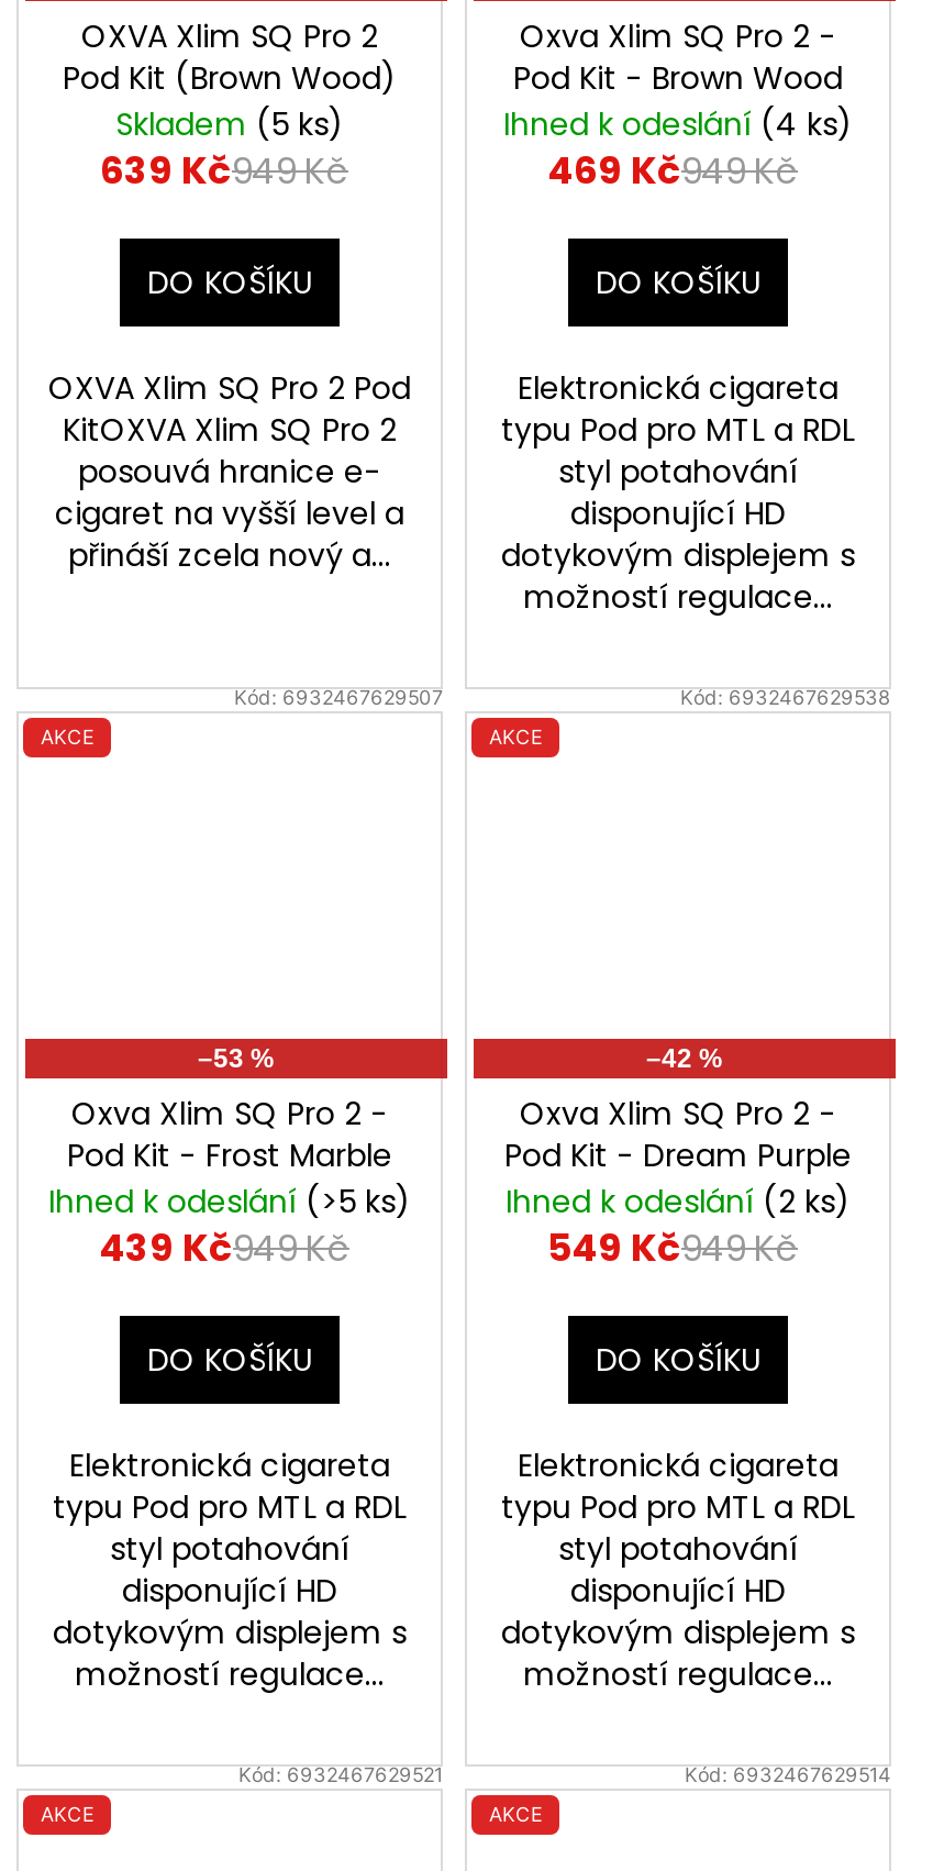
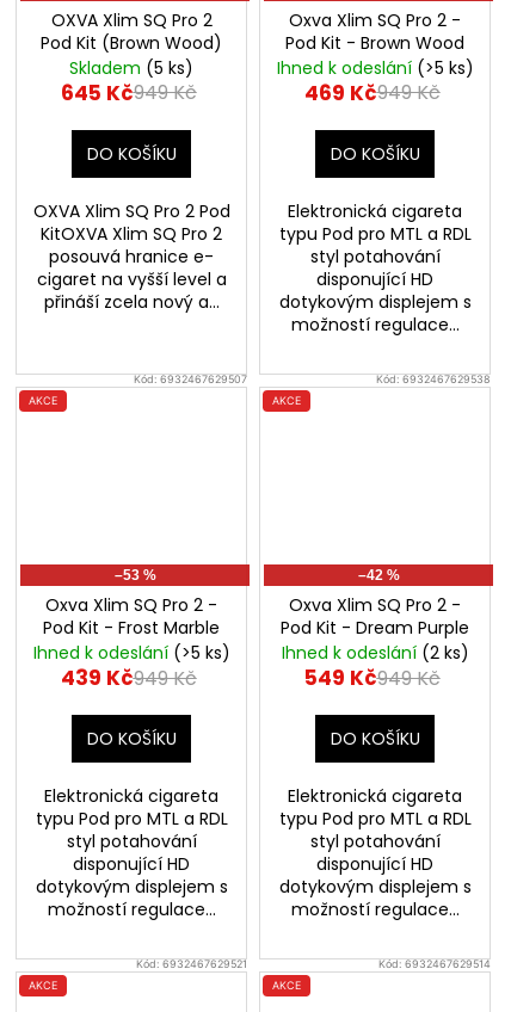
[503,103,853,147] Ihned k odeslání (4 ks) -> [276,56,473,80] Ihned k odeslání (>5 ks)
[100,145,348,197] 639 Kč949 Kč -> [60,79,196,107] 645 Kč949 Kč

